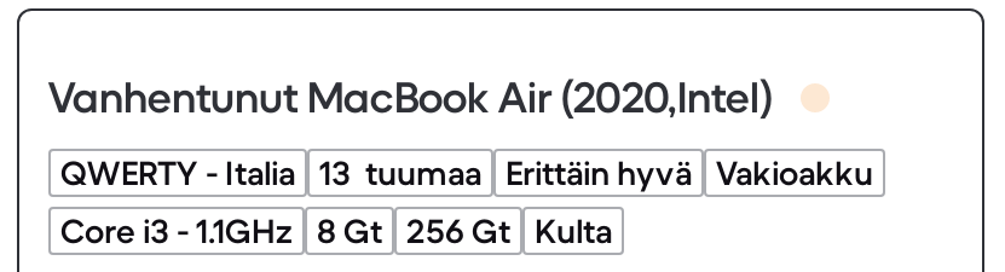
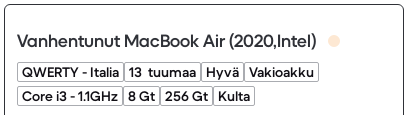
[60,152,873,195] QWERTY - Italia 13 tuumaa Erittäin hyvä Vakioakku -> [22,63,314,81] QWERTY - Italia 13 tuumaa Hyvä Vakioakku

